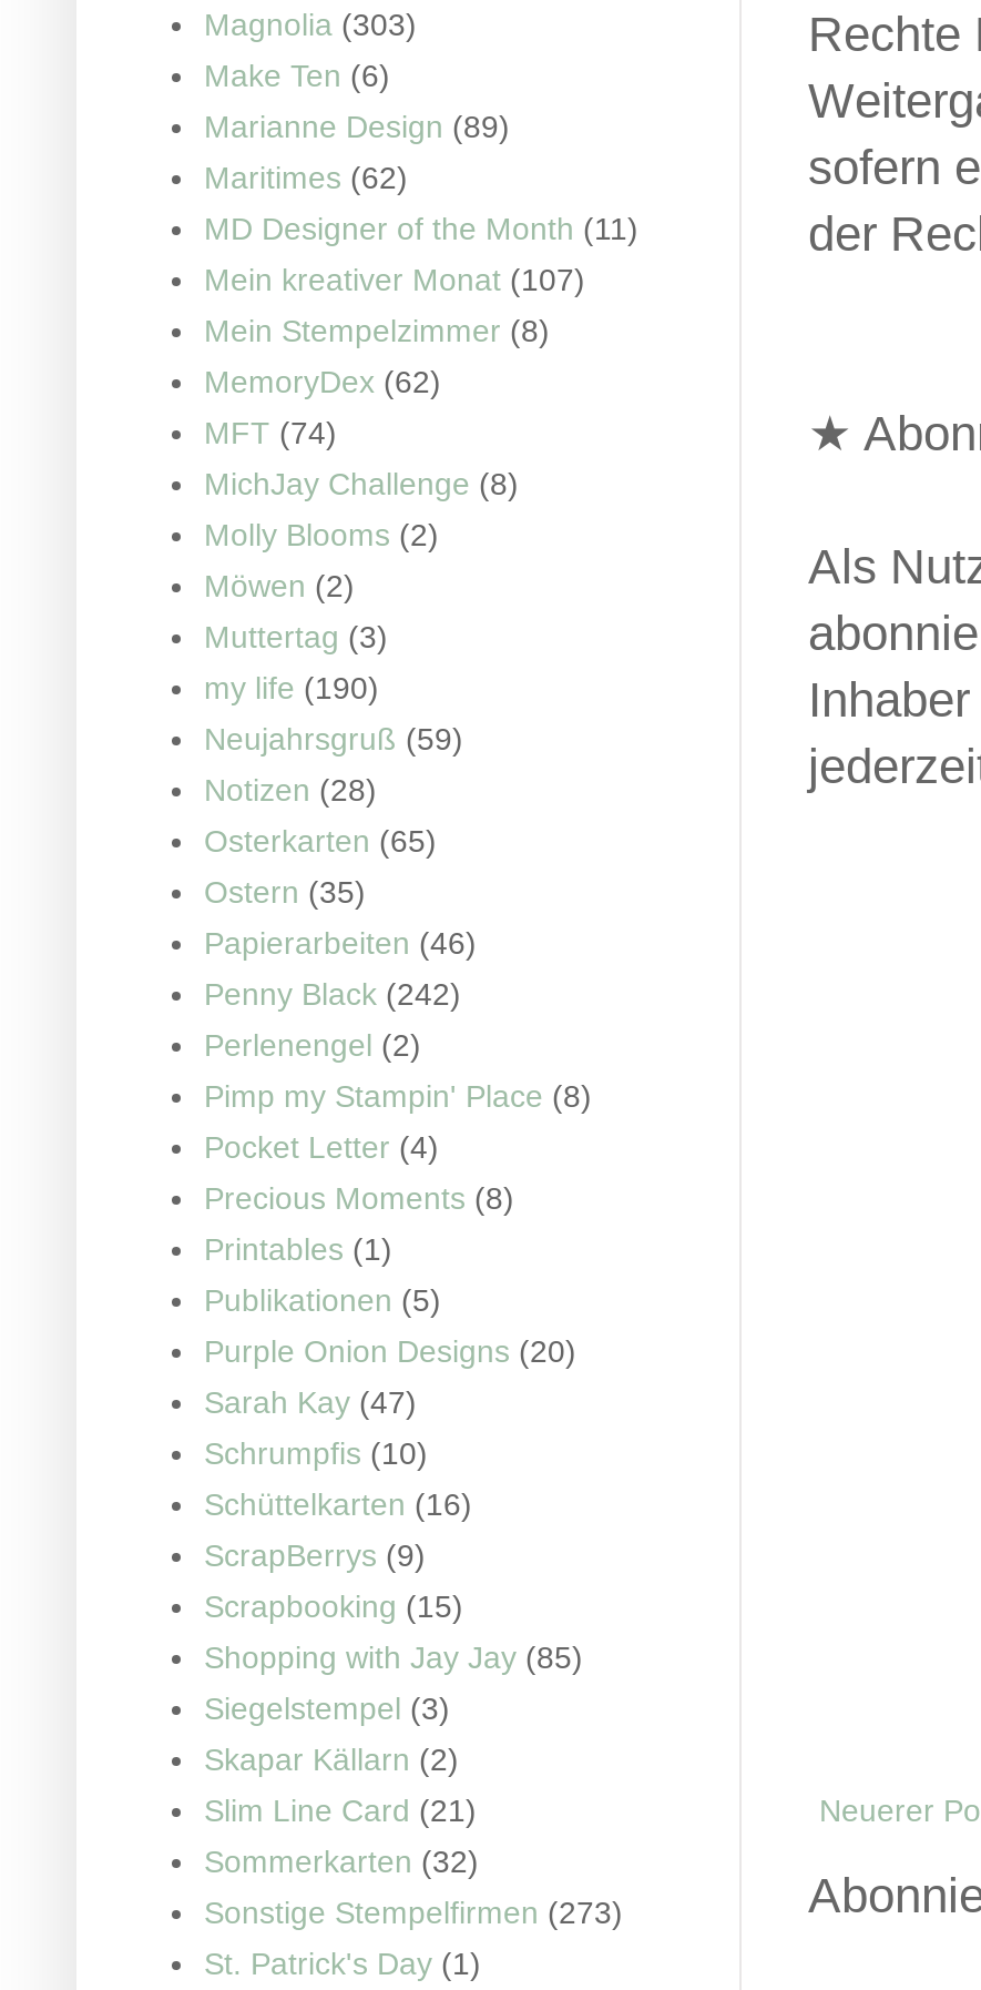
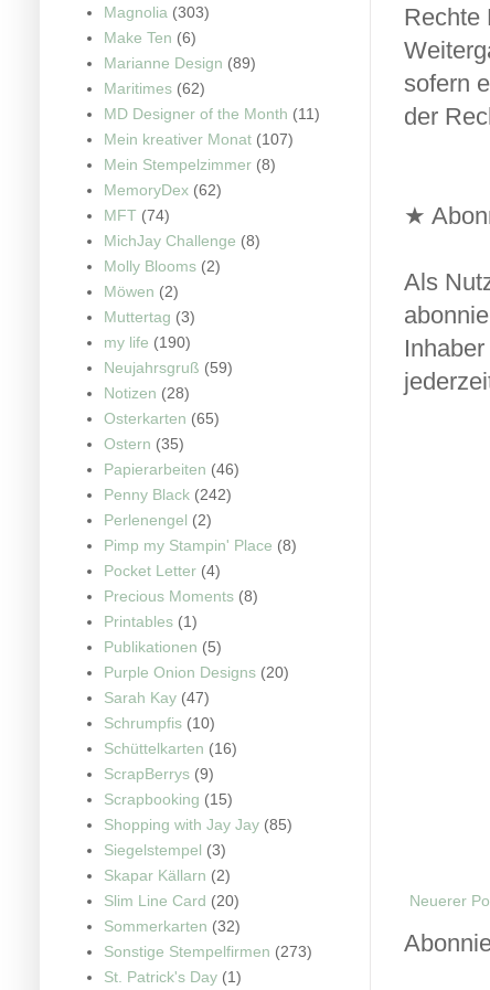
[204,1792,477,1828] Slim Line Card (21) -> [103,892,239,909] Slim Line Card (20)

